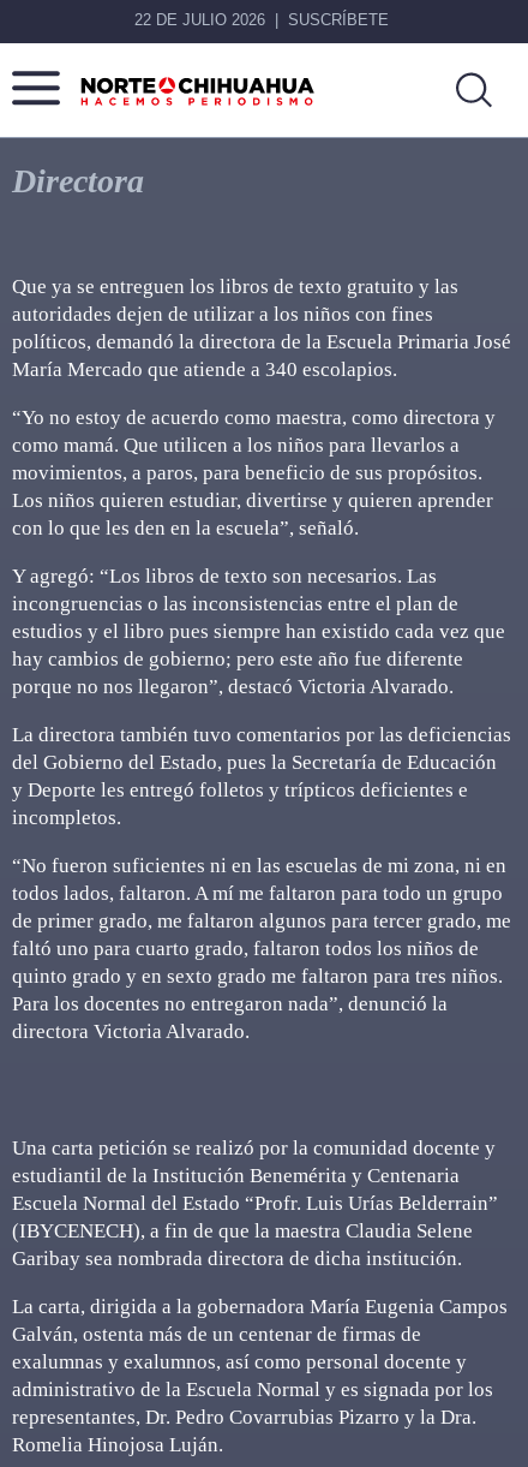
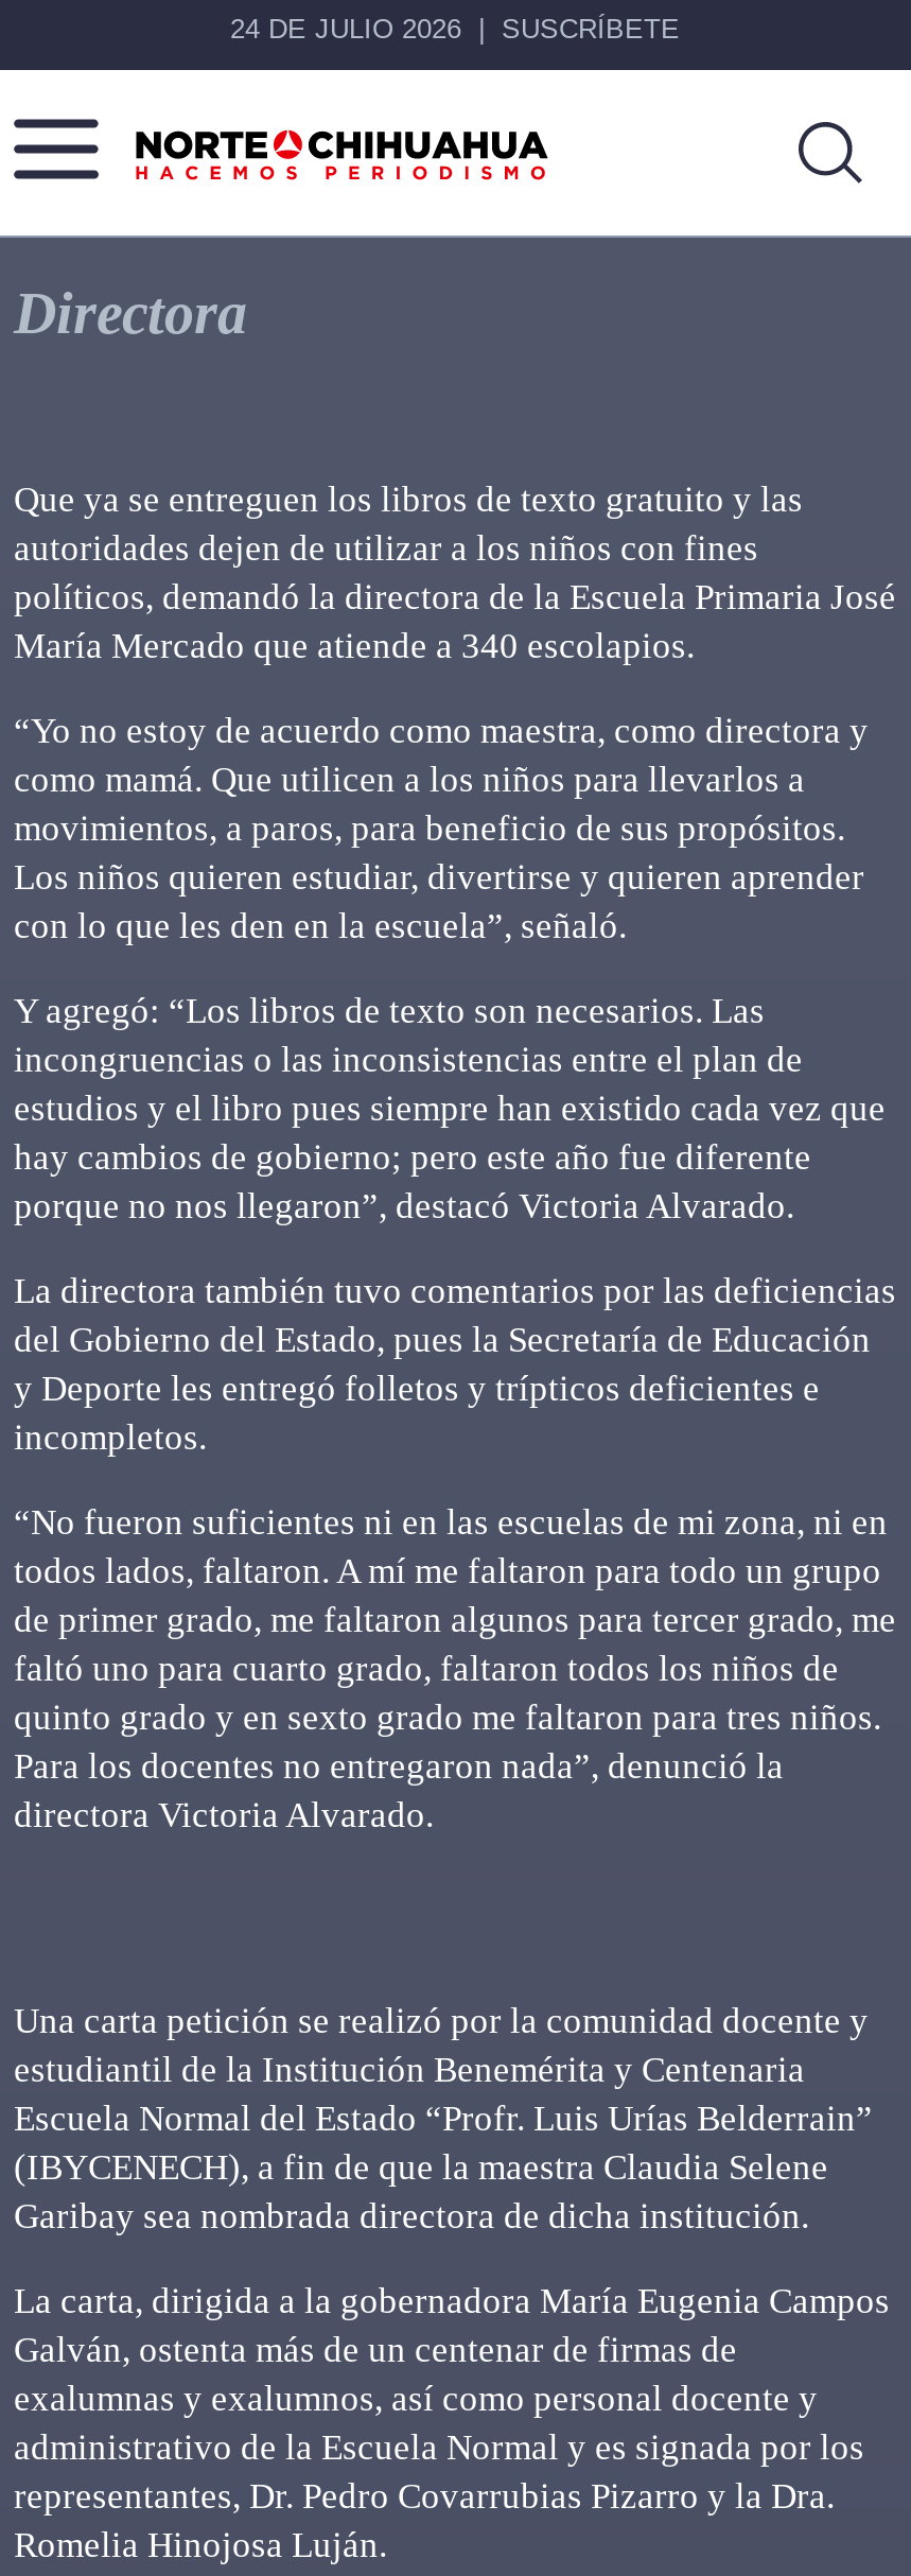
[134,11,389,29] 22 DE JULIO 2026 SUSCRÍBETE -> [230,13,680,45] 24 DE JULIO 2026 SUSCRÍBETE

